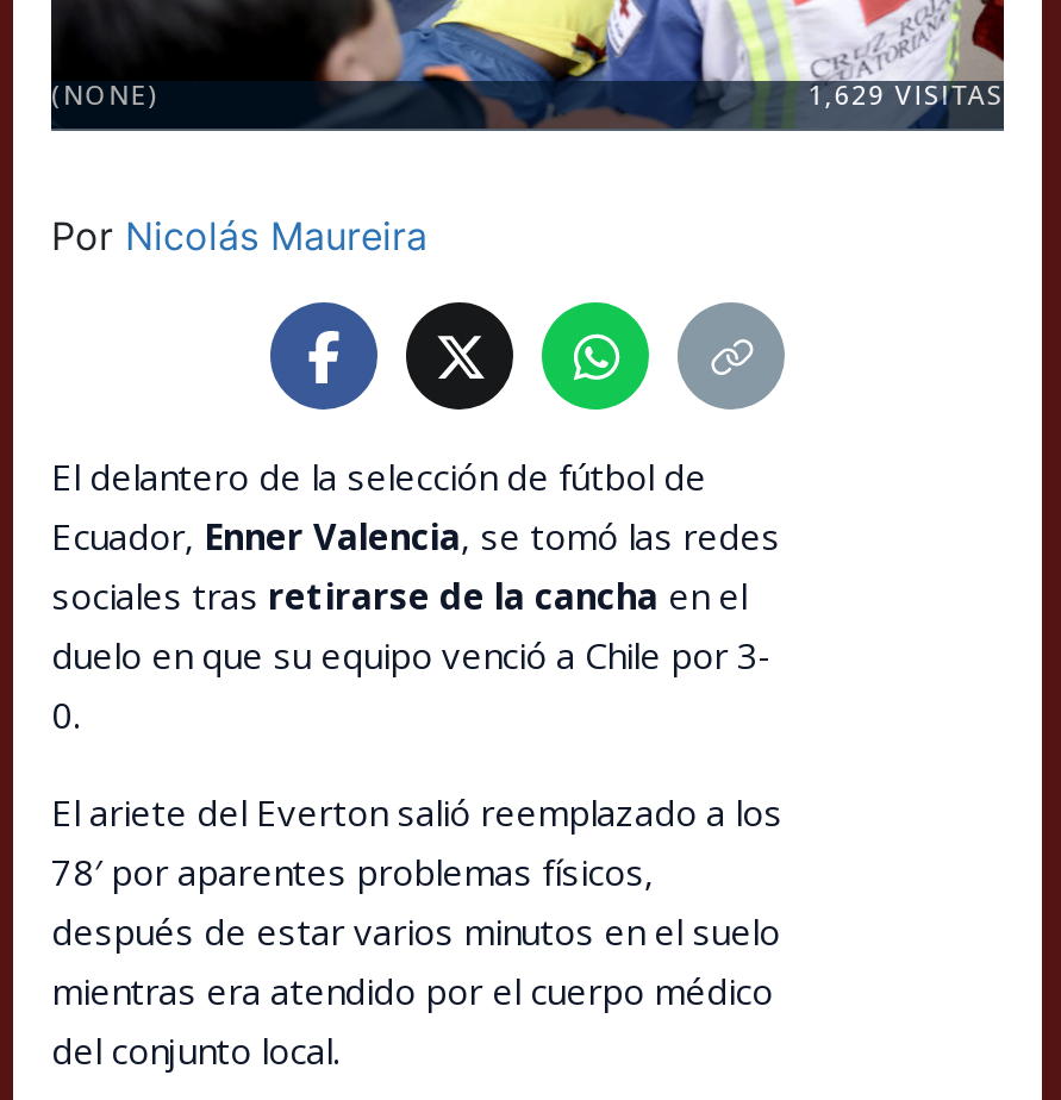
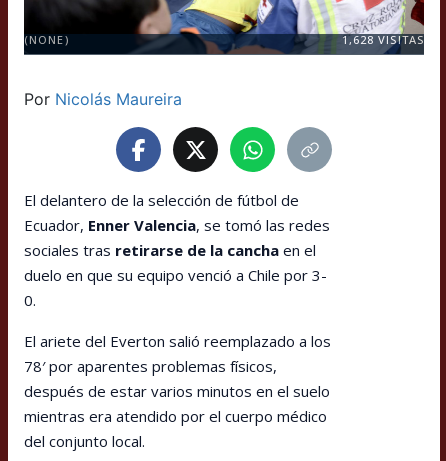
[808,76,1004,112] 1,629VISITAS -> [342,32,424,47] 1,628VISITAS

